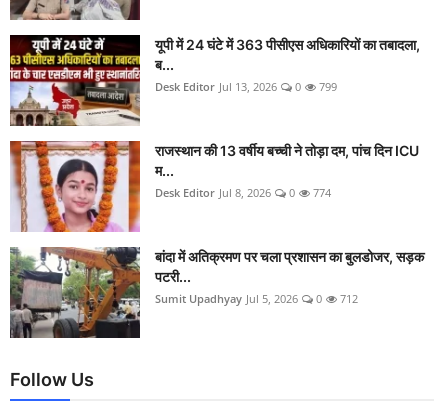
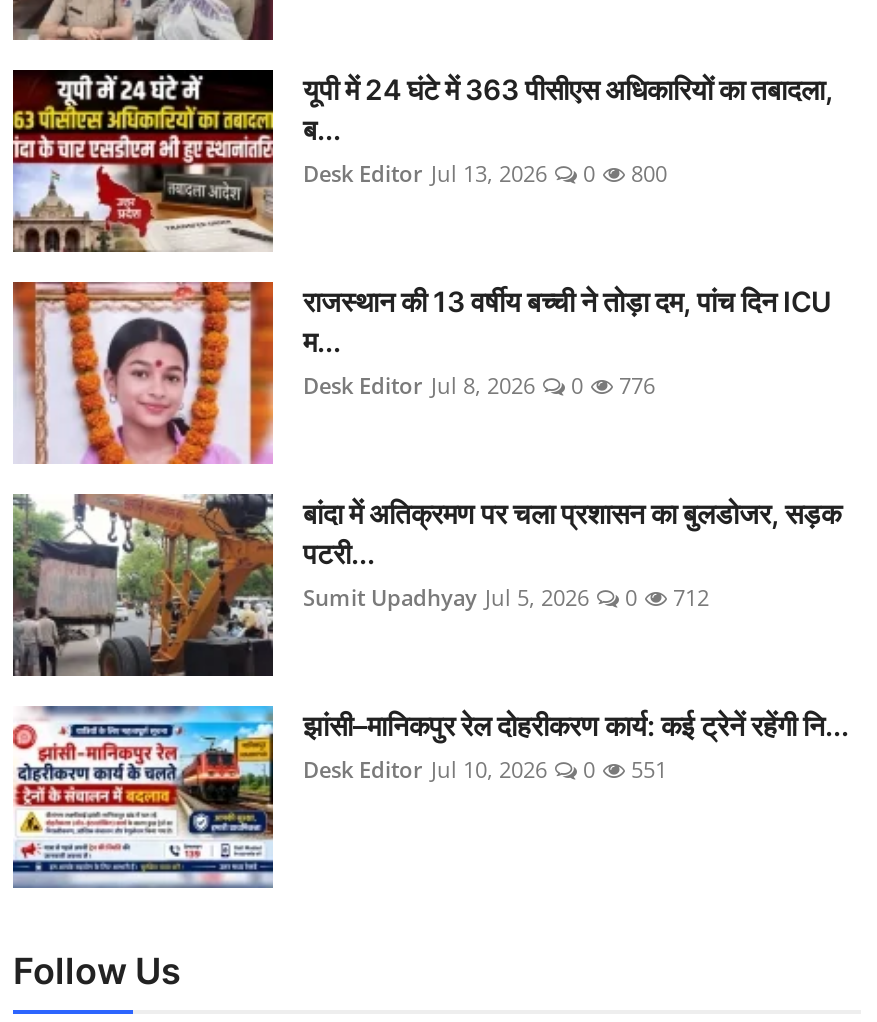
[155,79,337,94] Desk Editor Jul 13, 2026 0 799 -> [303,158,667,188] Desk Editor Jul 13, 2026 0 800
[155,185,331,200] Desk Editor Jul 8, 2026 0 774 -> [303,370,655,400] Desk Editor Jul 8, 2026 0 776
none -> [11,704,849,890] [image] | झांसी–मानिकपुर रेल दोहरीकरण कार्य: कई ट्रेनें रहेंगी नि... | Desk Editor Jul 10, 2026 | 0 | 551

